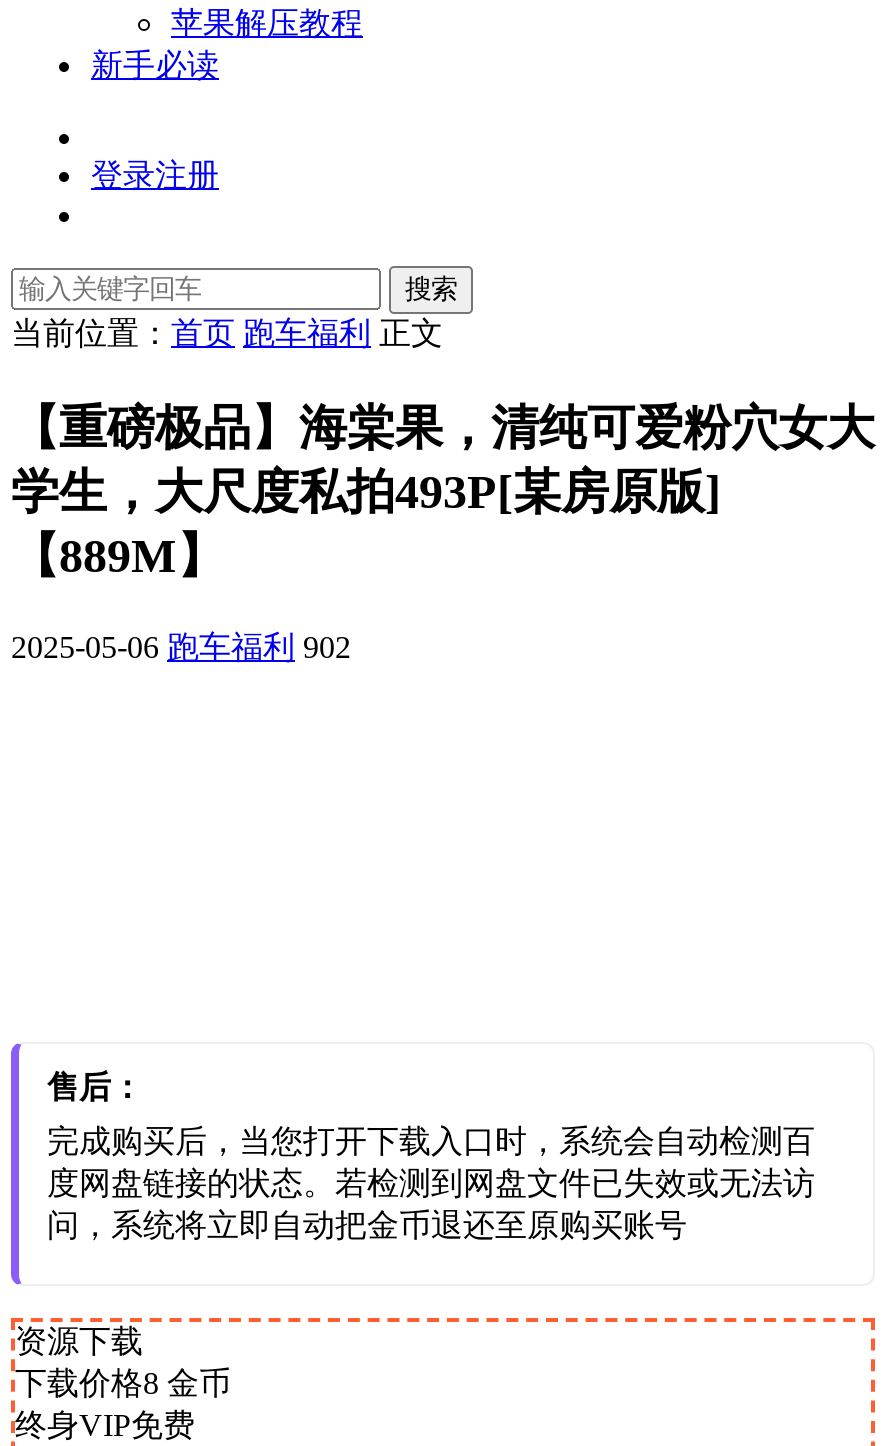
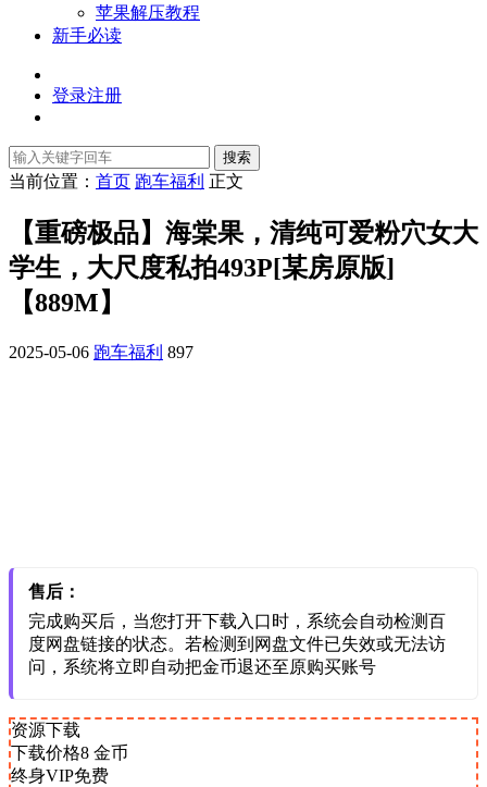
[11,630,351,664] 2025-05-06 跑车福利 902 -> [9,343,193,361] 2025-05-06 跑车福利 897

